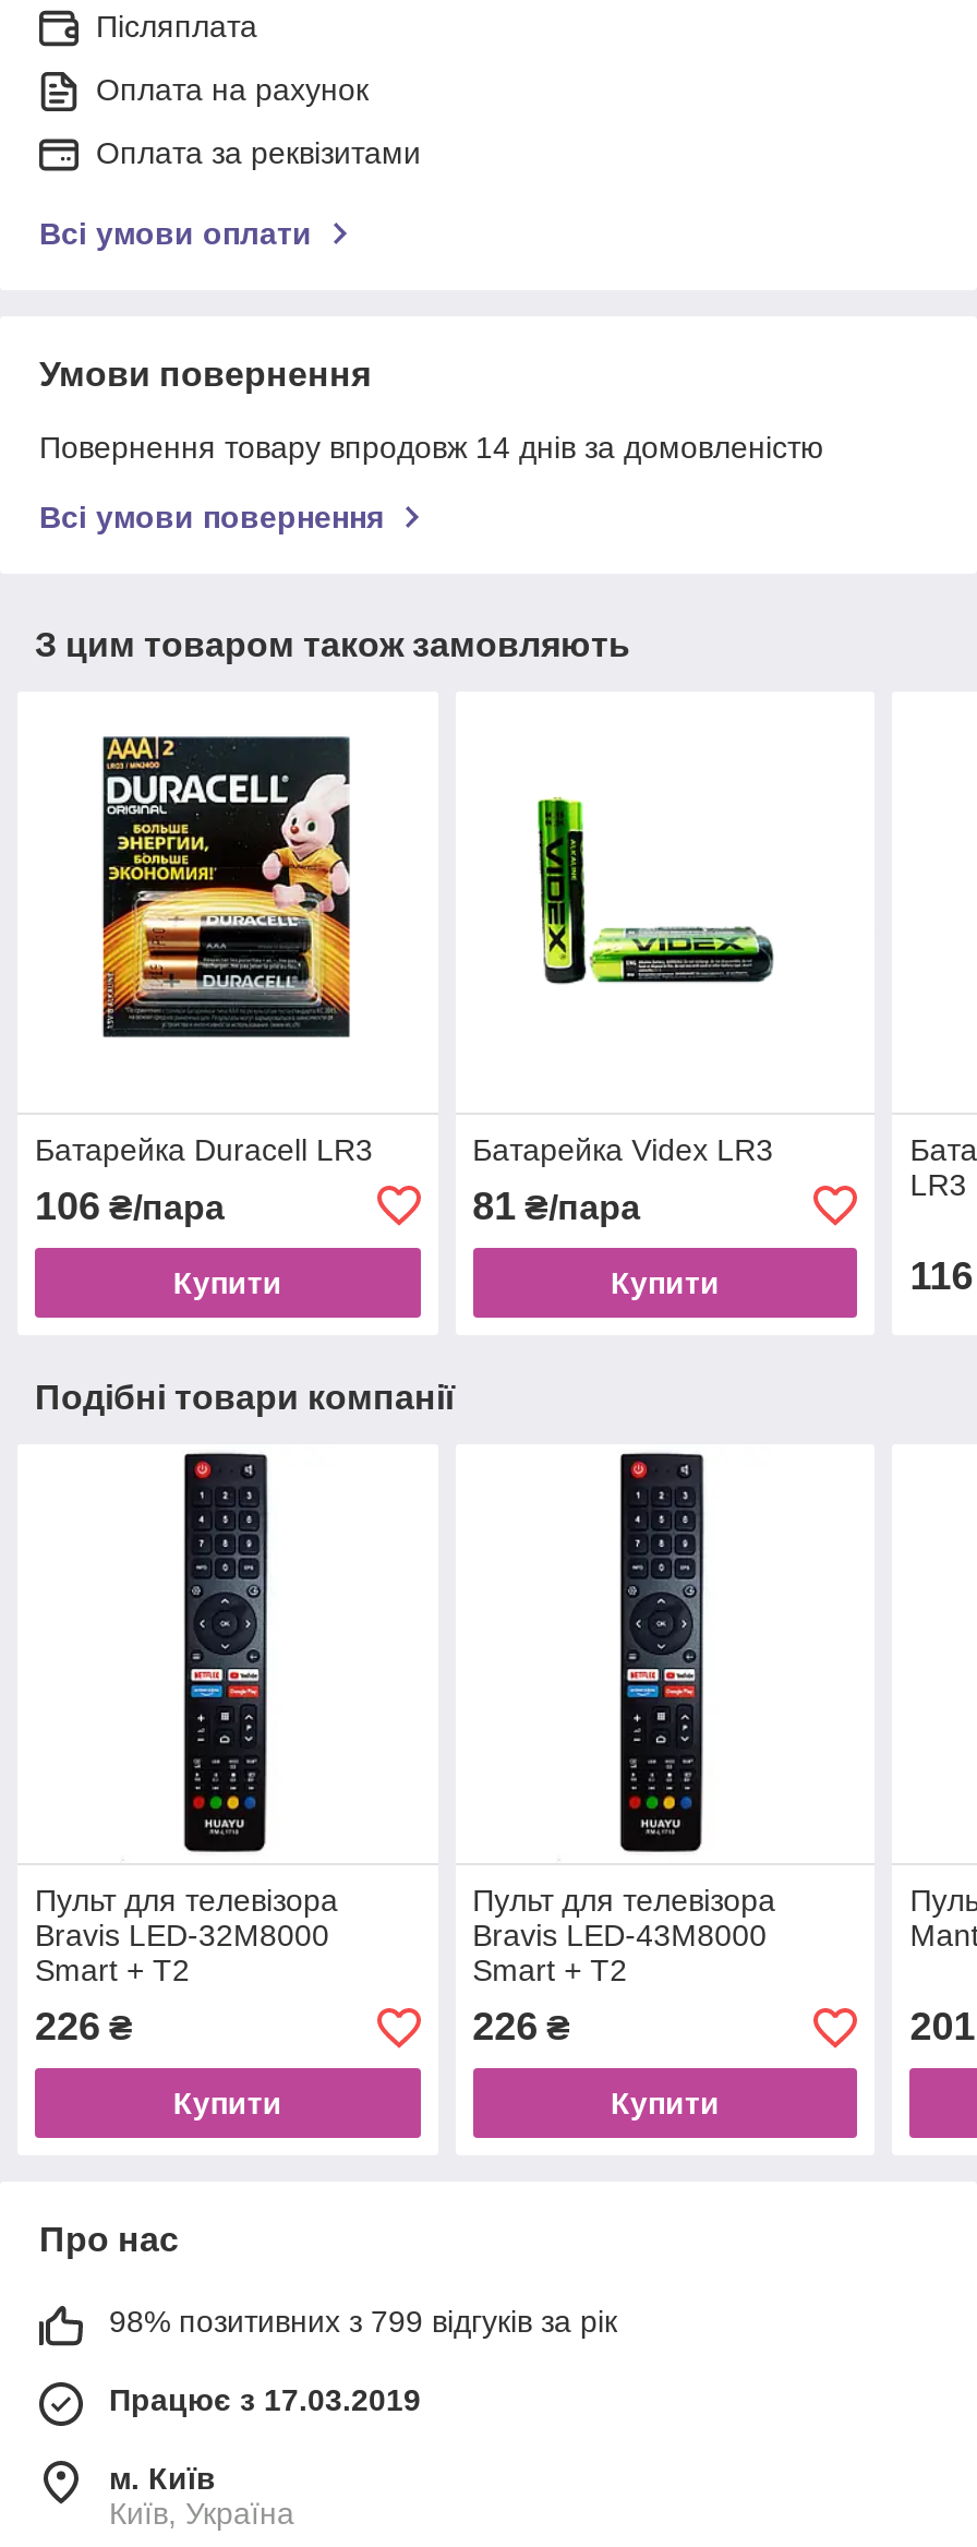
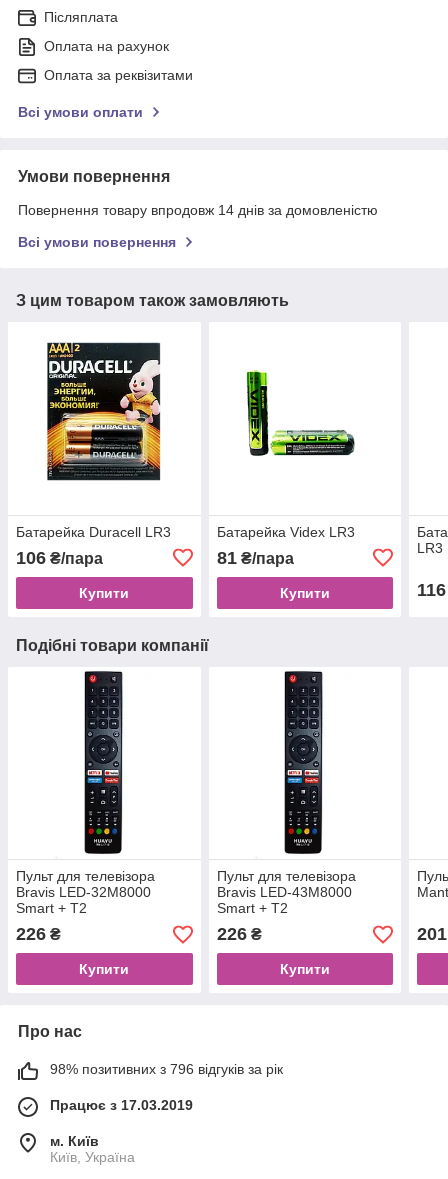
[109,2305,617,2340] 98% позитивних з 799 відгуків за рік -> [50,1061,283,1077] 98% позитивних з 796 відгуків за рік

